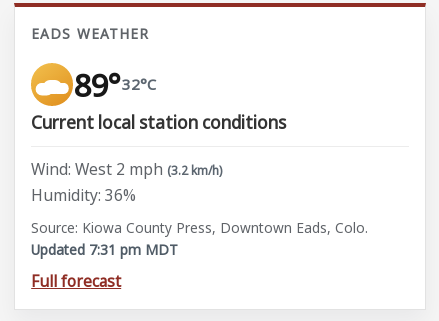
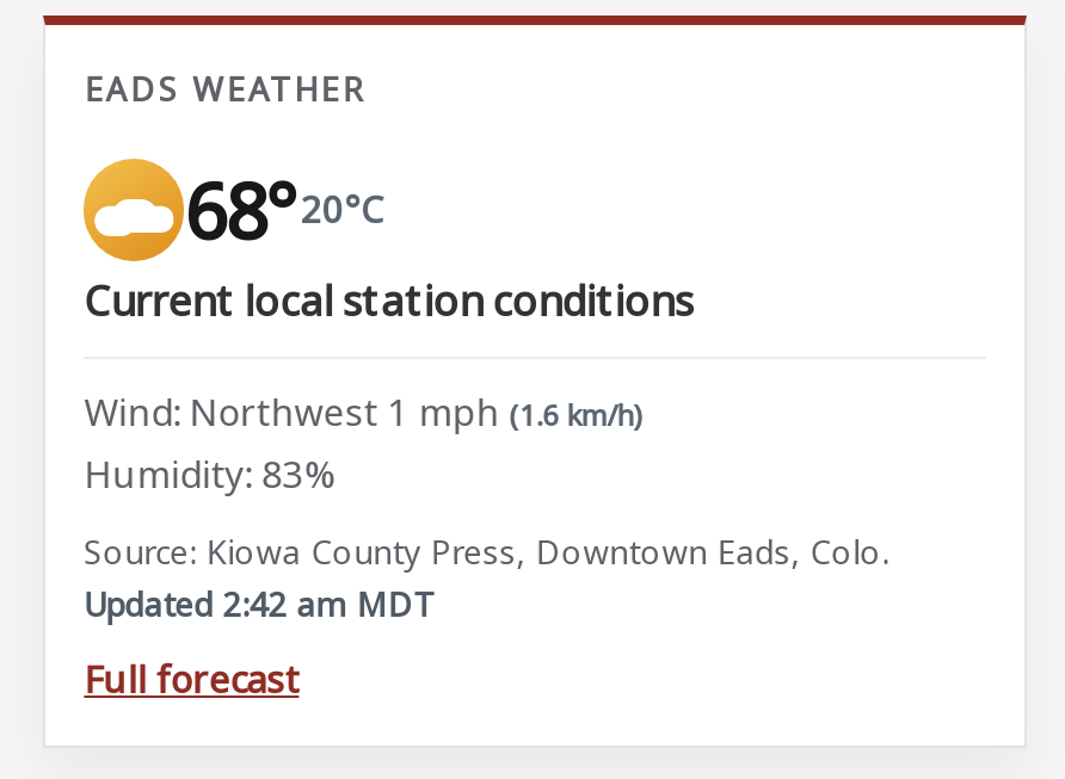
[73,63,156,106] 89° 32°C -> [185,159,382,261] 68° 20°C
[31,158,222,180] Wind: West 2 mph (3.2 km/h) -> [84,386,640,438] Wind: Northwest 1 mph (1.6 km/h)
[31,184,136,206] Humidity: 36% -> [84,446,335,499] Humidity: 83%
[31,240,178,259] Updated 7:31 pm MDT -> [84,582,435,627] Updated 2:42 am MDT

